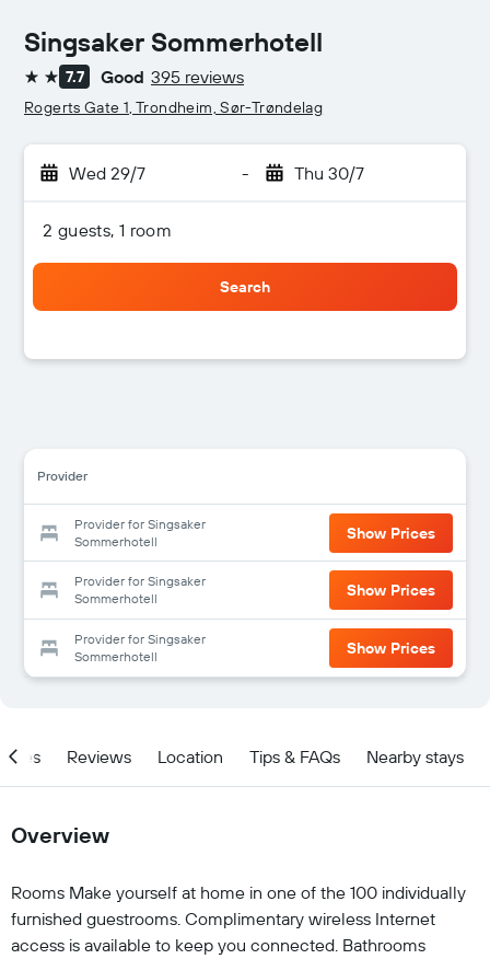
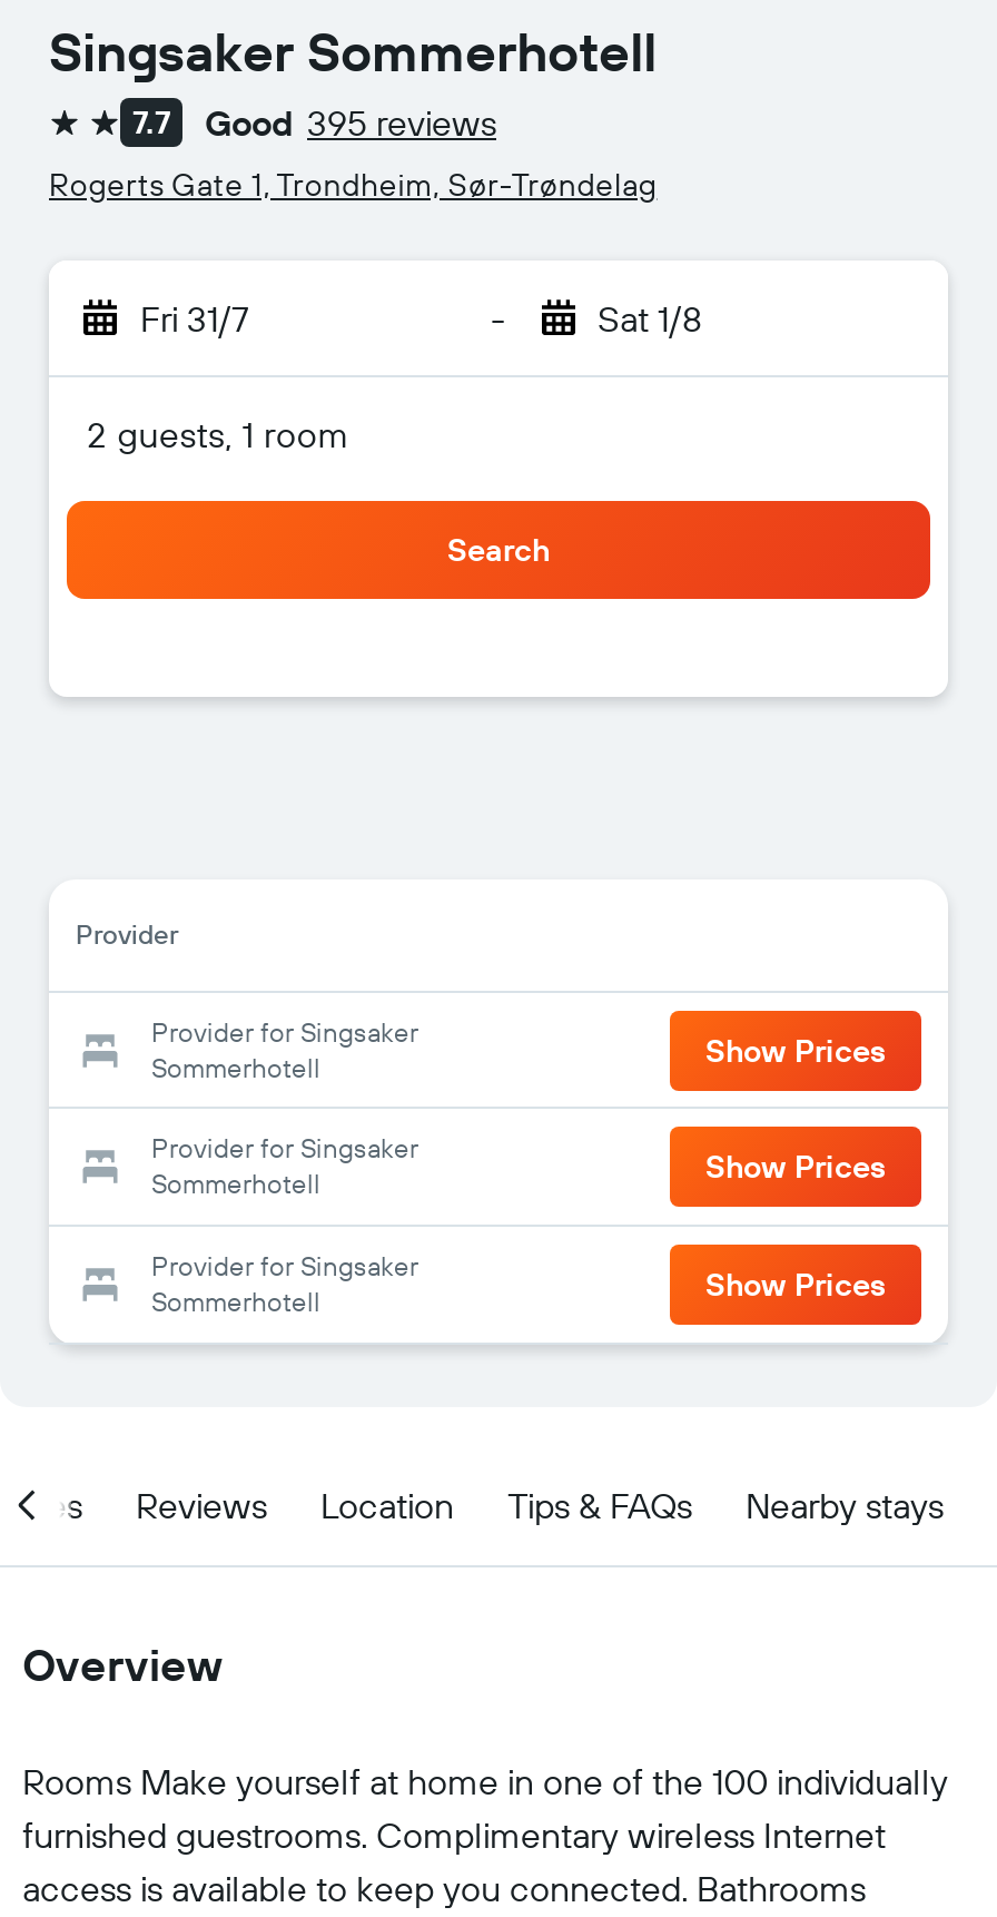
[69,162,145,184] Wed 29/7 -> [140,296,249,341] Fri 31/7
[294,162,364,184] Thu 30/7 -> [598,296,702,341] Sat 1/8

